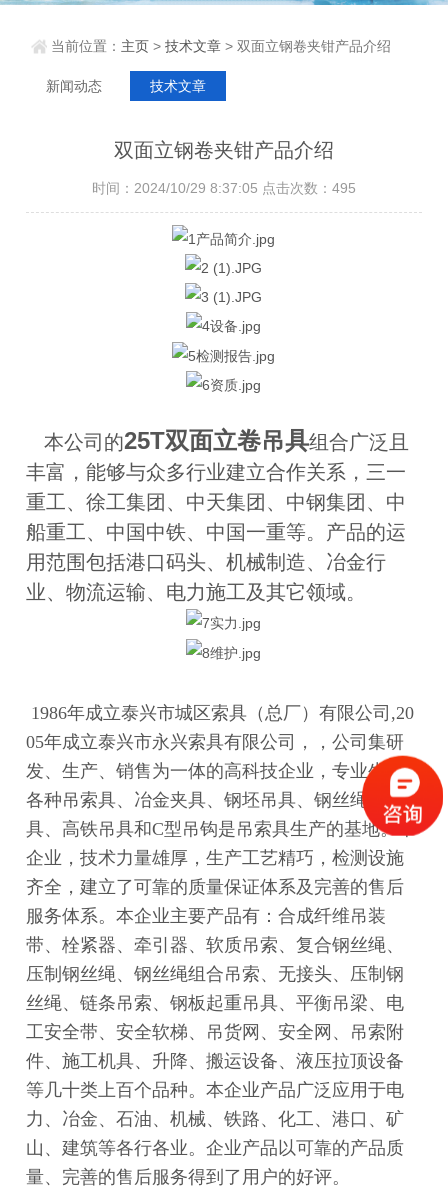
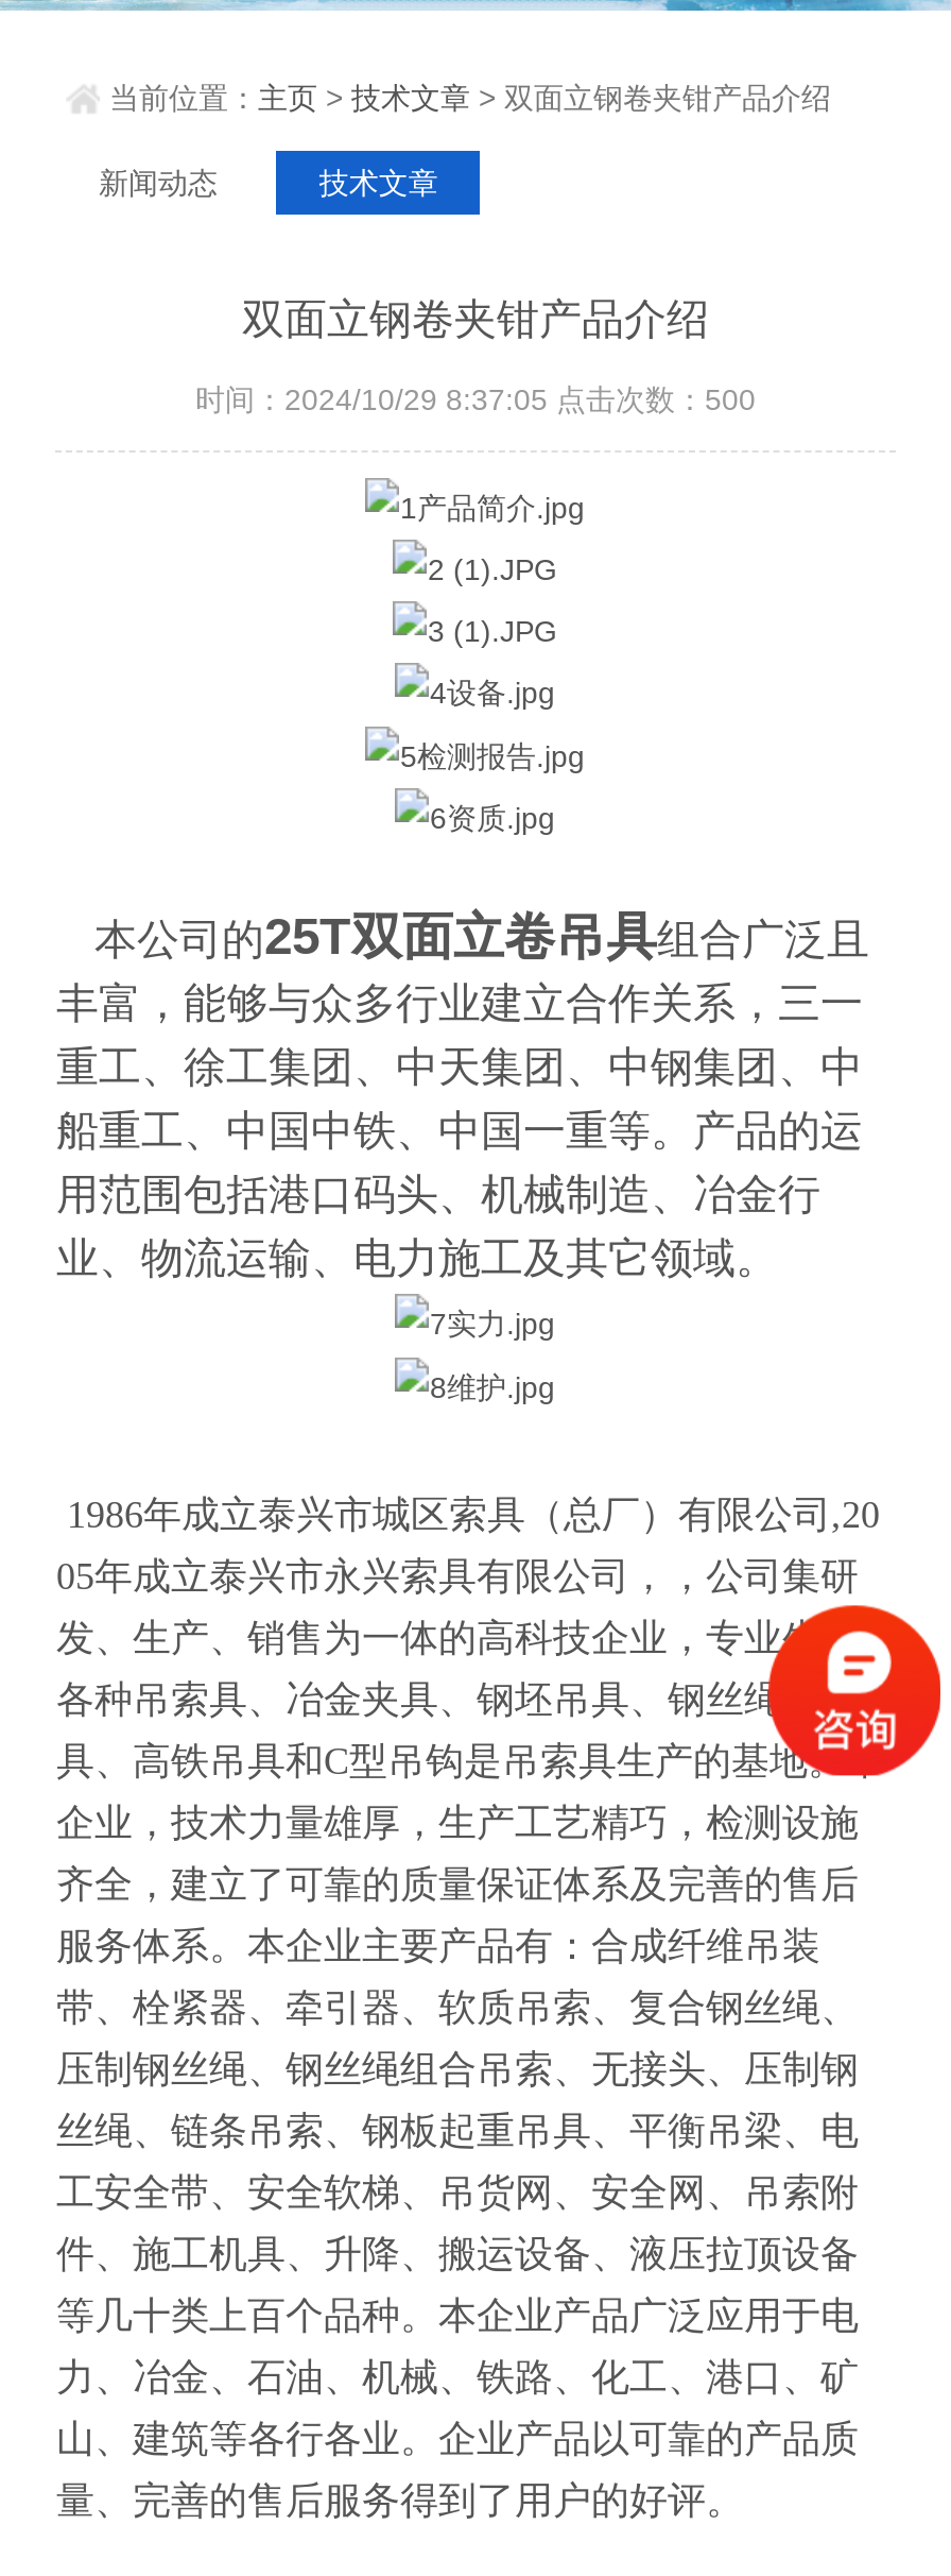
[92,180,356,196] 时间：2024/10/29 8:37:05 点击次数：495 -> [195,383,756,417] 时间：2024/10/29 8:37:05 点击次数：500

